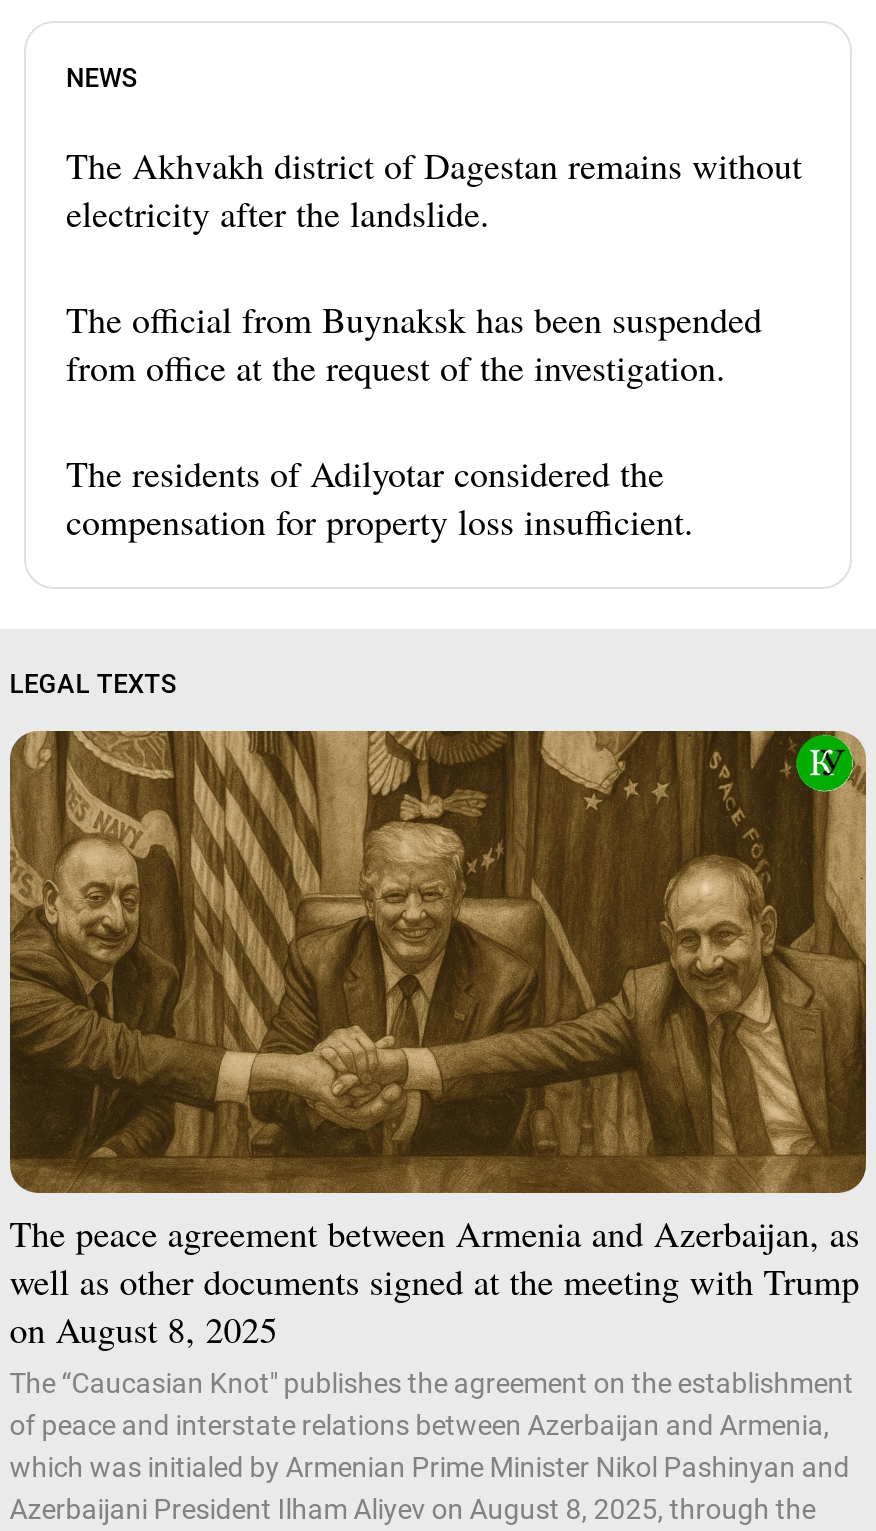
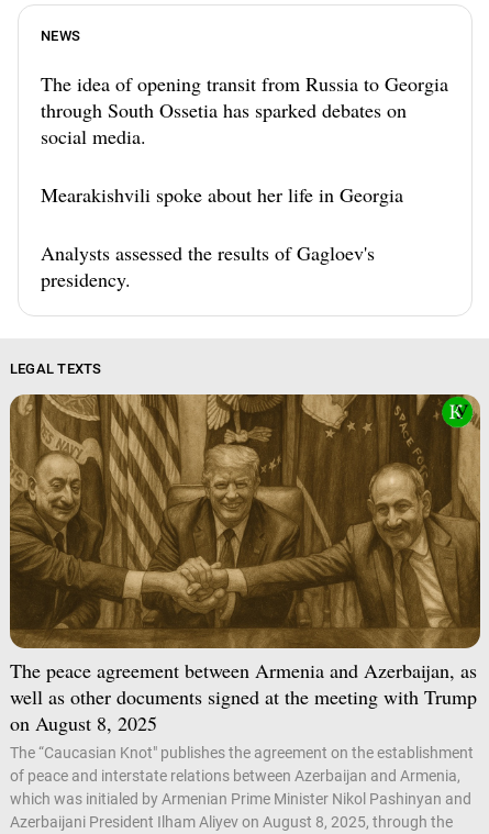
[66,142,802,238] The Akhvakh district of Dagestan remains without | electricity after the landslide. -> [41,71,448,150] The idea of opening transit from Russia to Georgia | through South Ossetia has sparked debates on | social media.
[66,296,762,392] The official from Buynaksk has been suspended | from office at the request of the investigation. -> [41,182,403,208] Mearakishvili spoke about her life in Georgia
[66,450,694,546] The residents of Adilyotar considered the | compensation for property loss insufficient. -> [41,240,375,293] Analysts assessed the results of Gagloev's | presidency.

